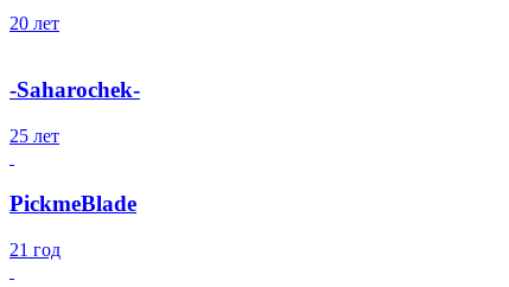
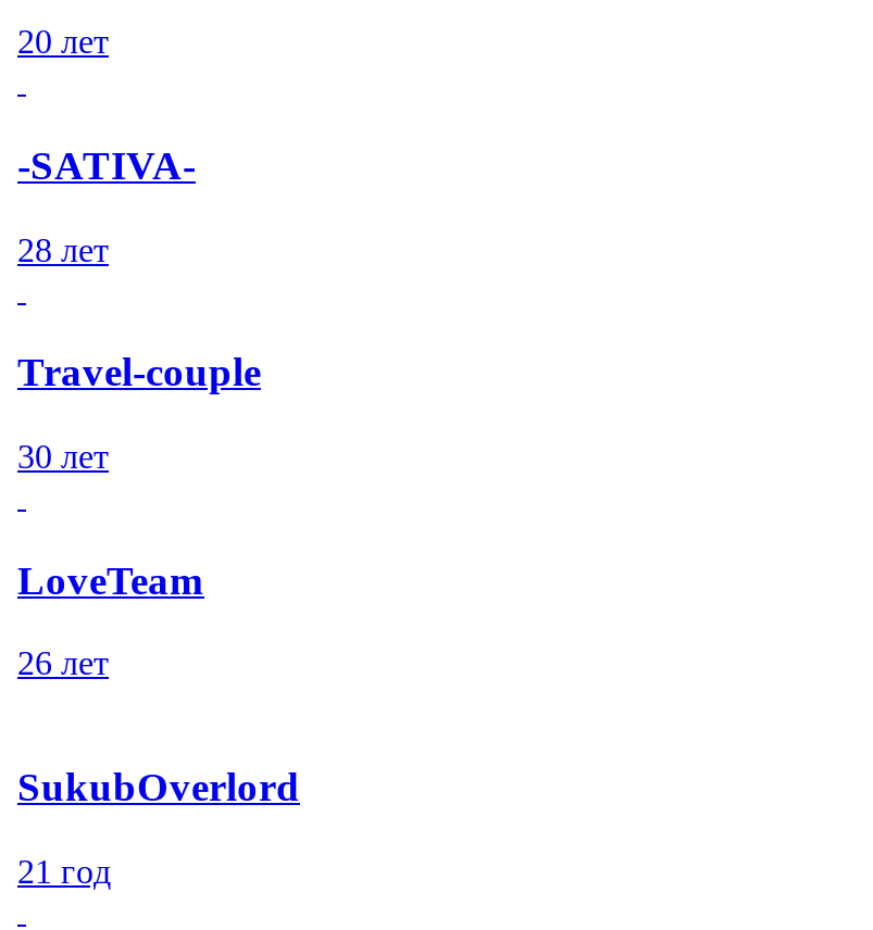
[9,78,140,216] -Saharochek- | 25 лет | PickmeBlade -> [17,142,300,810] -SATIVA- | 28 лет | Travel-couple | 30 лет | LoveTeam | 26 лет | SukubOverlord

